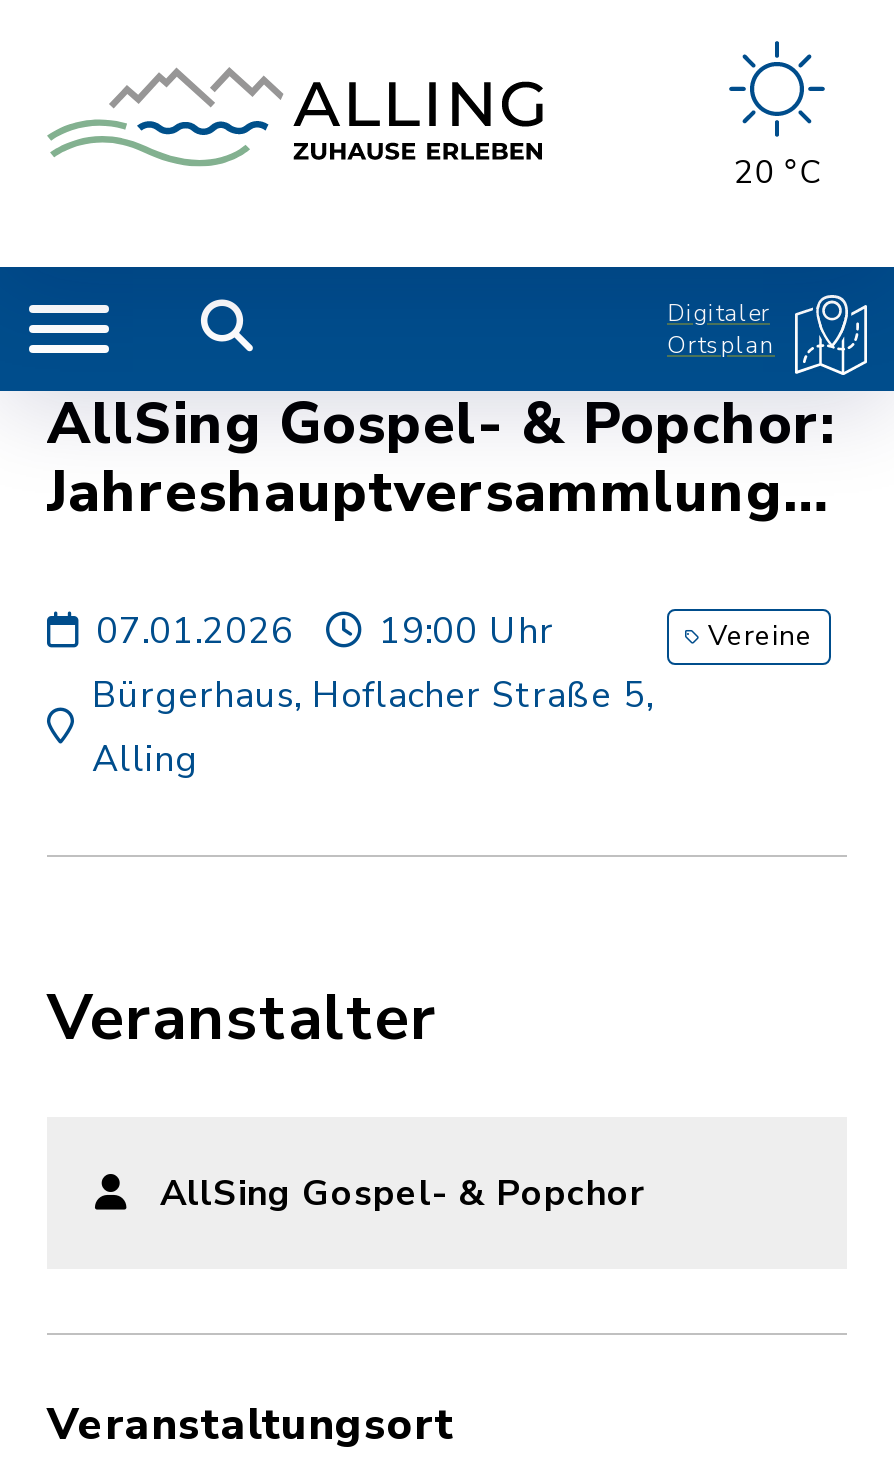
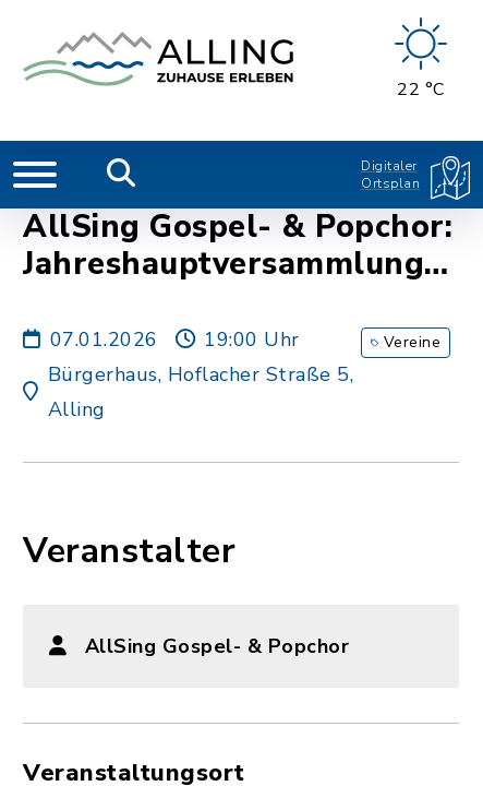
[733,150,821,194] 20 °C -> [397,77,445,101] 22 °C

